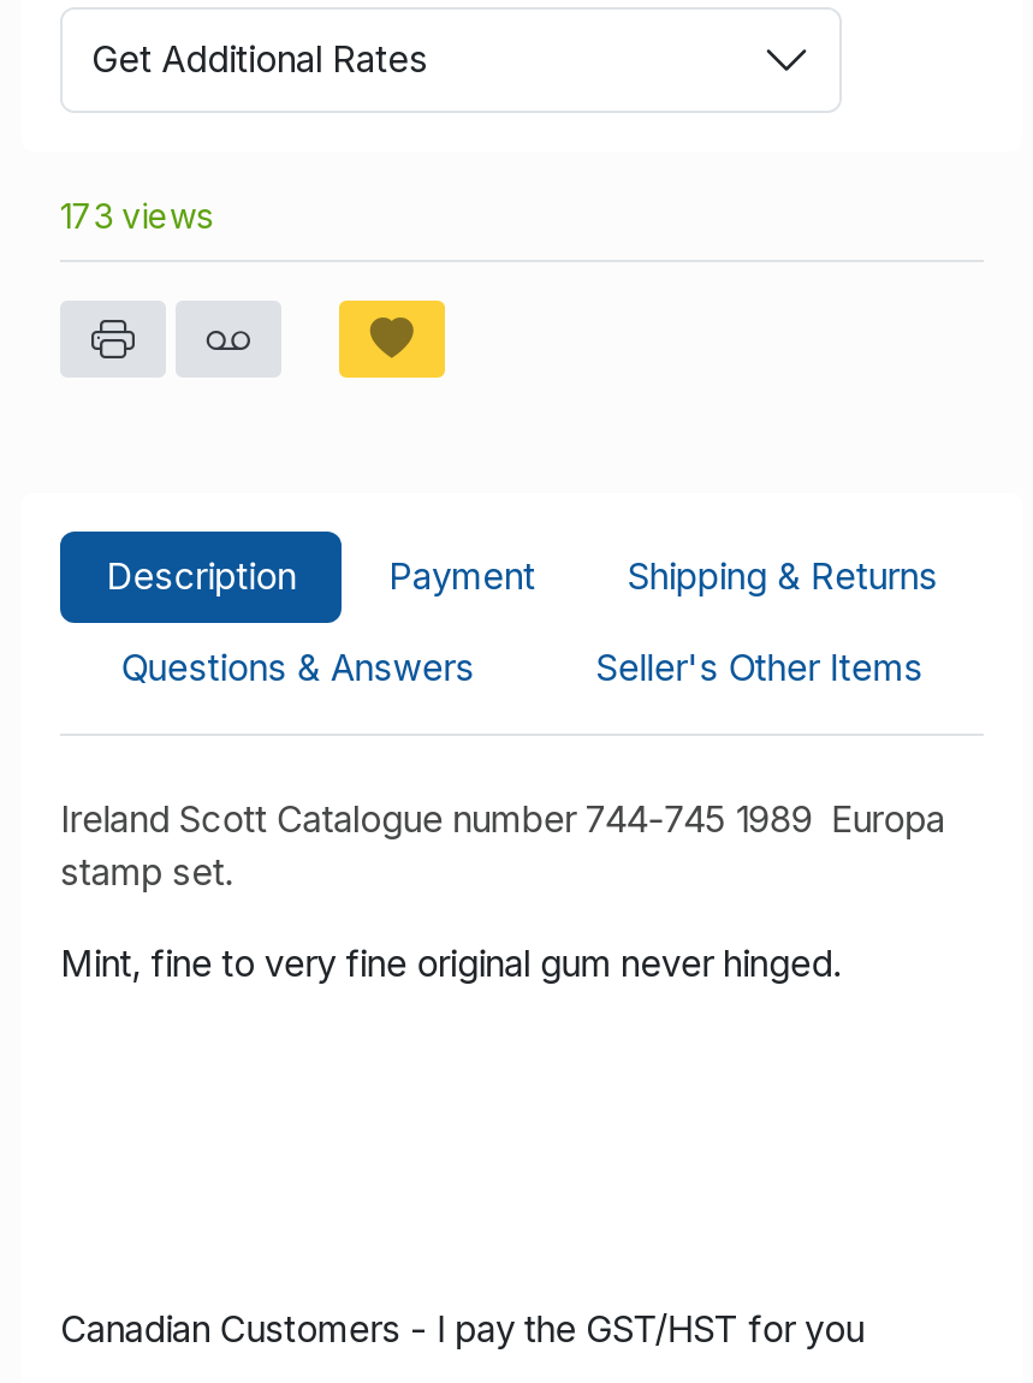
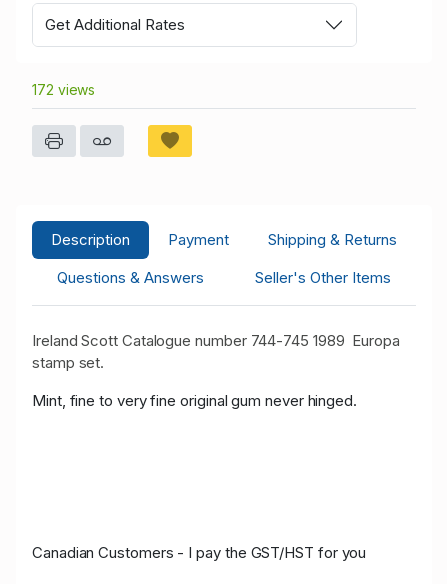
[60,194,212,235] 173 views -> [32,81,95,98] 172 views

